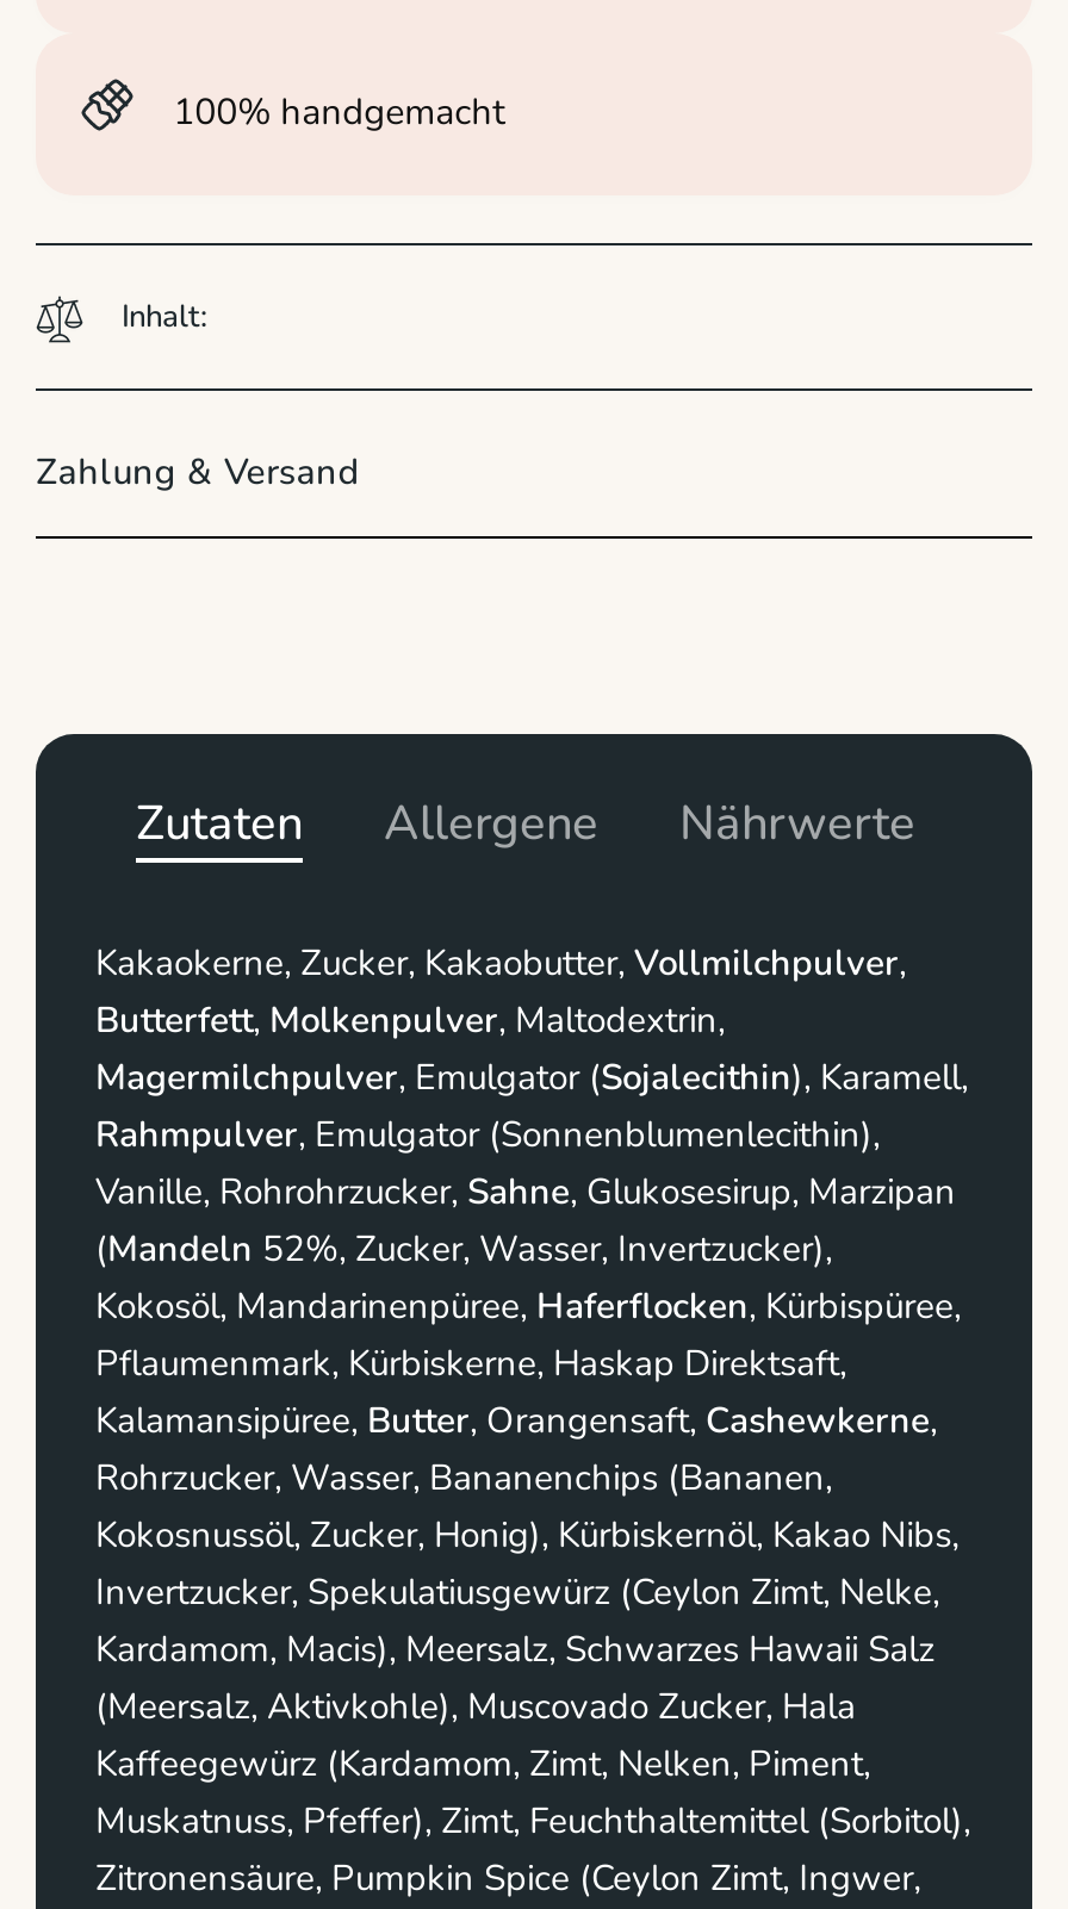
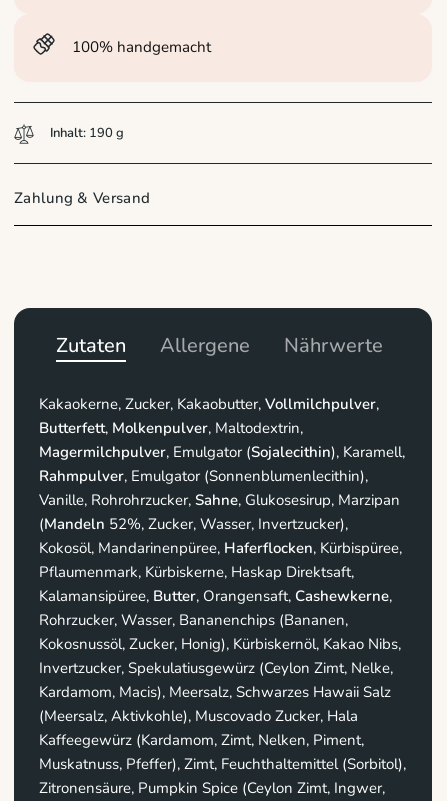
[122,295,207,337] Inhalt: -> [50,124,124,142] Inhalt: 190 g

